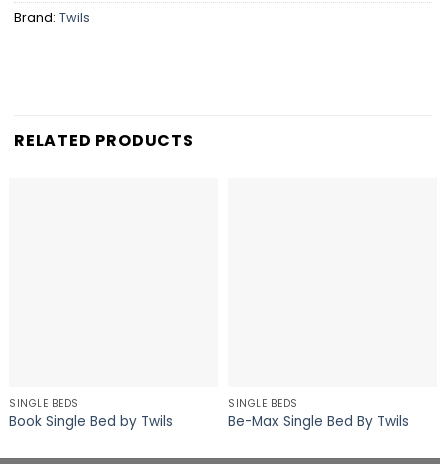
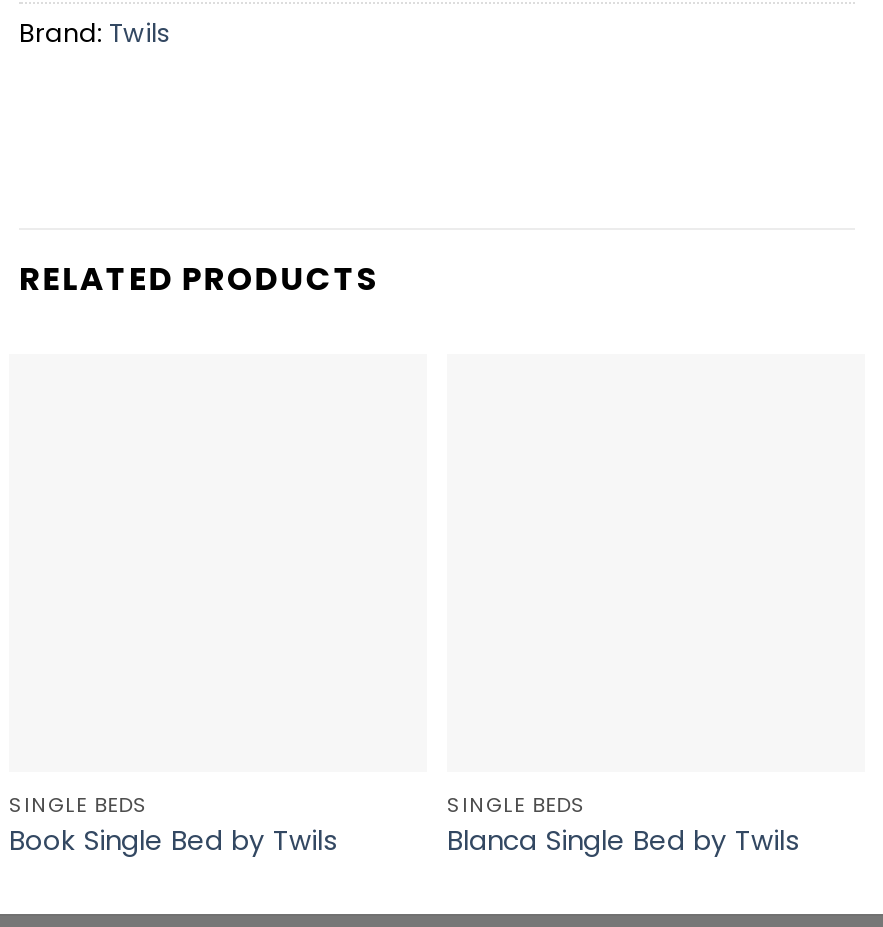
[228,412,409,431] Be-Max Single Bed By Twils -> [447,823,799,861] Blanca Single Bed by Twils

